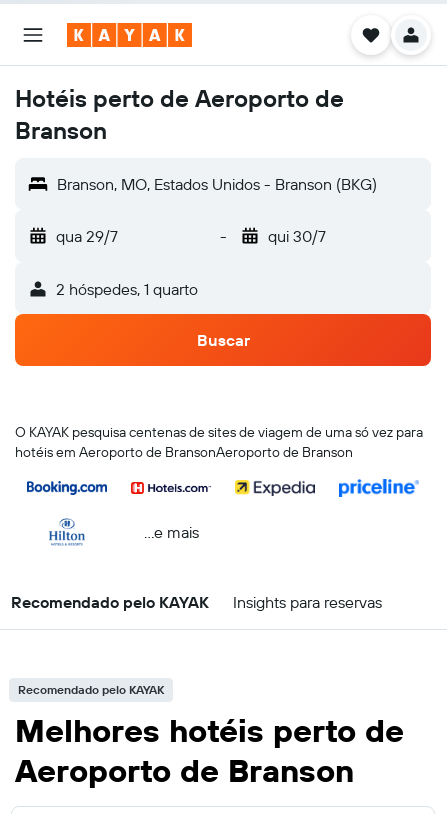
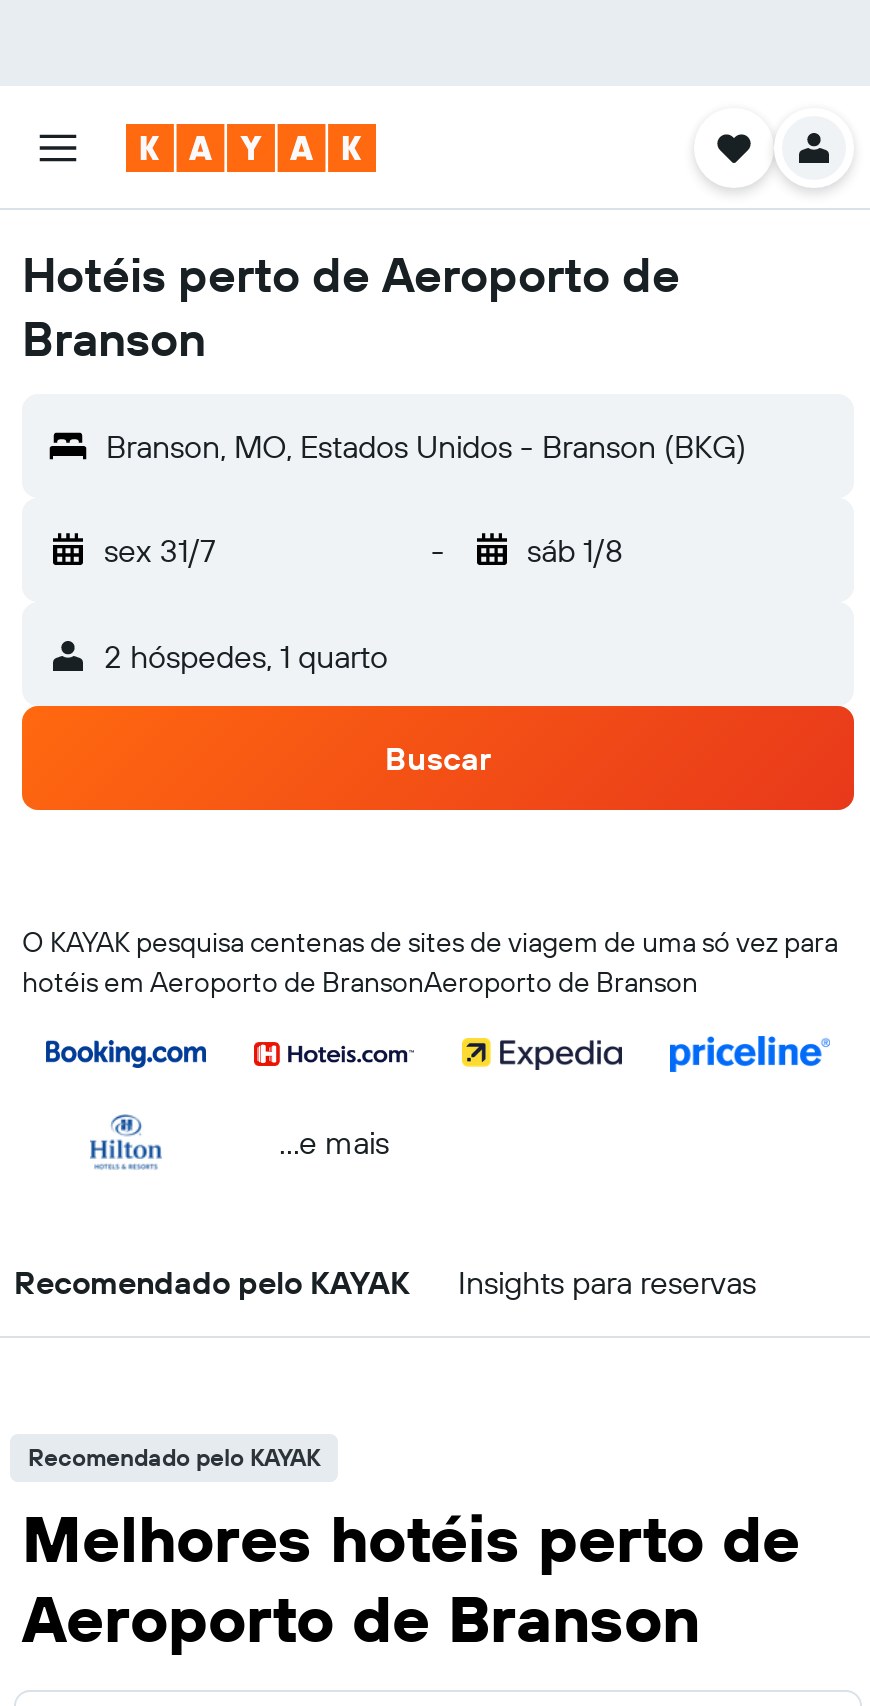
[56,226,118,246] qua 29/7 -> [104,530,216,570] sex 31/7
[267,226,325,246] qui 30/7 -> [527,530,623,570] sáb 1/8

